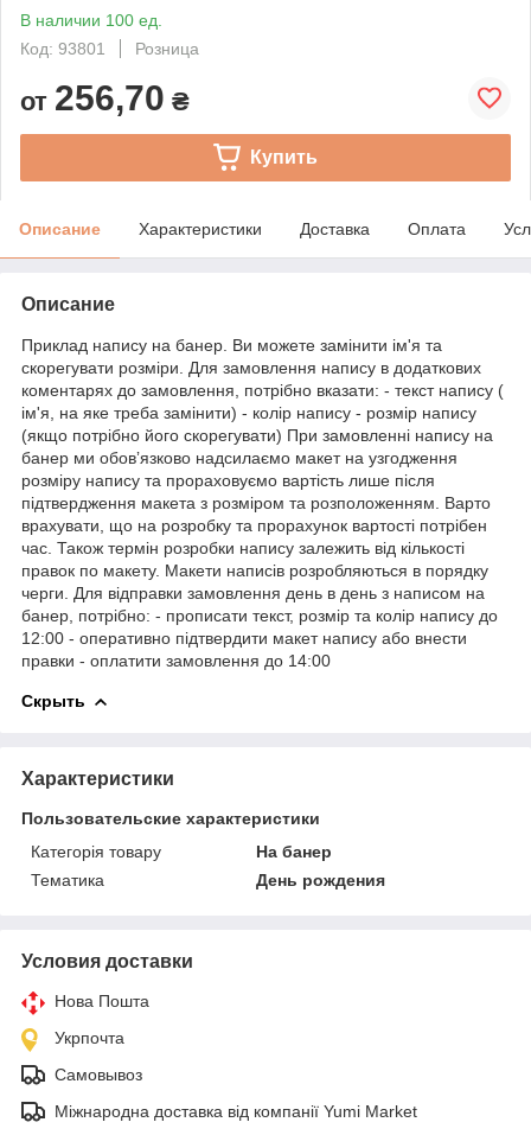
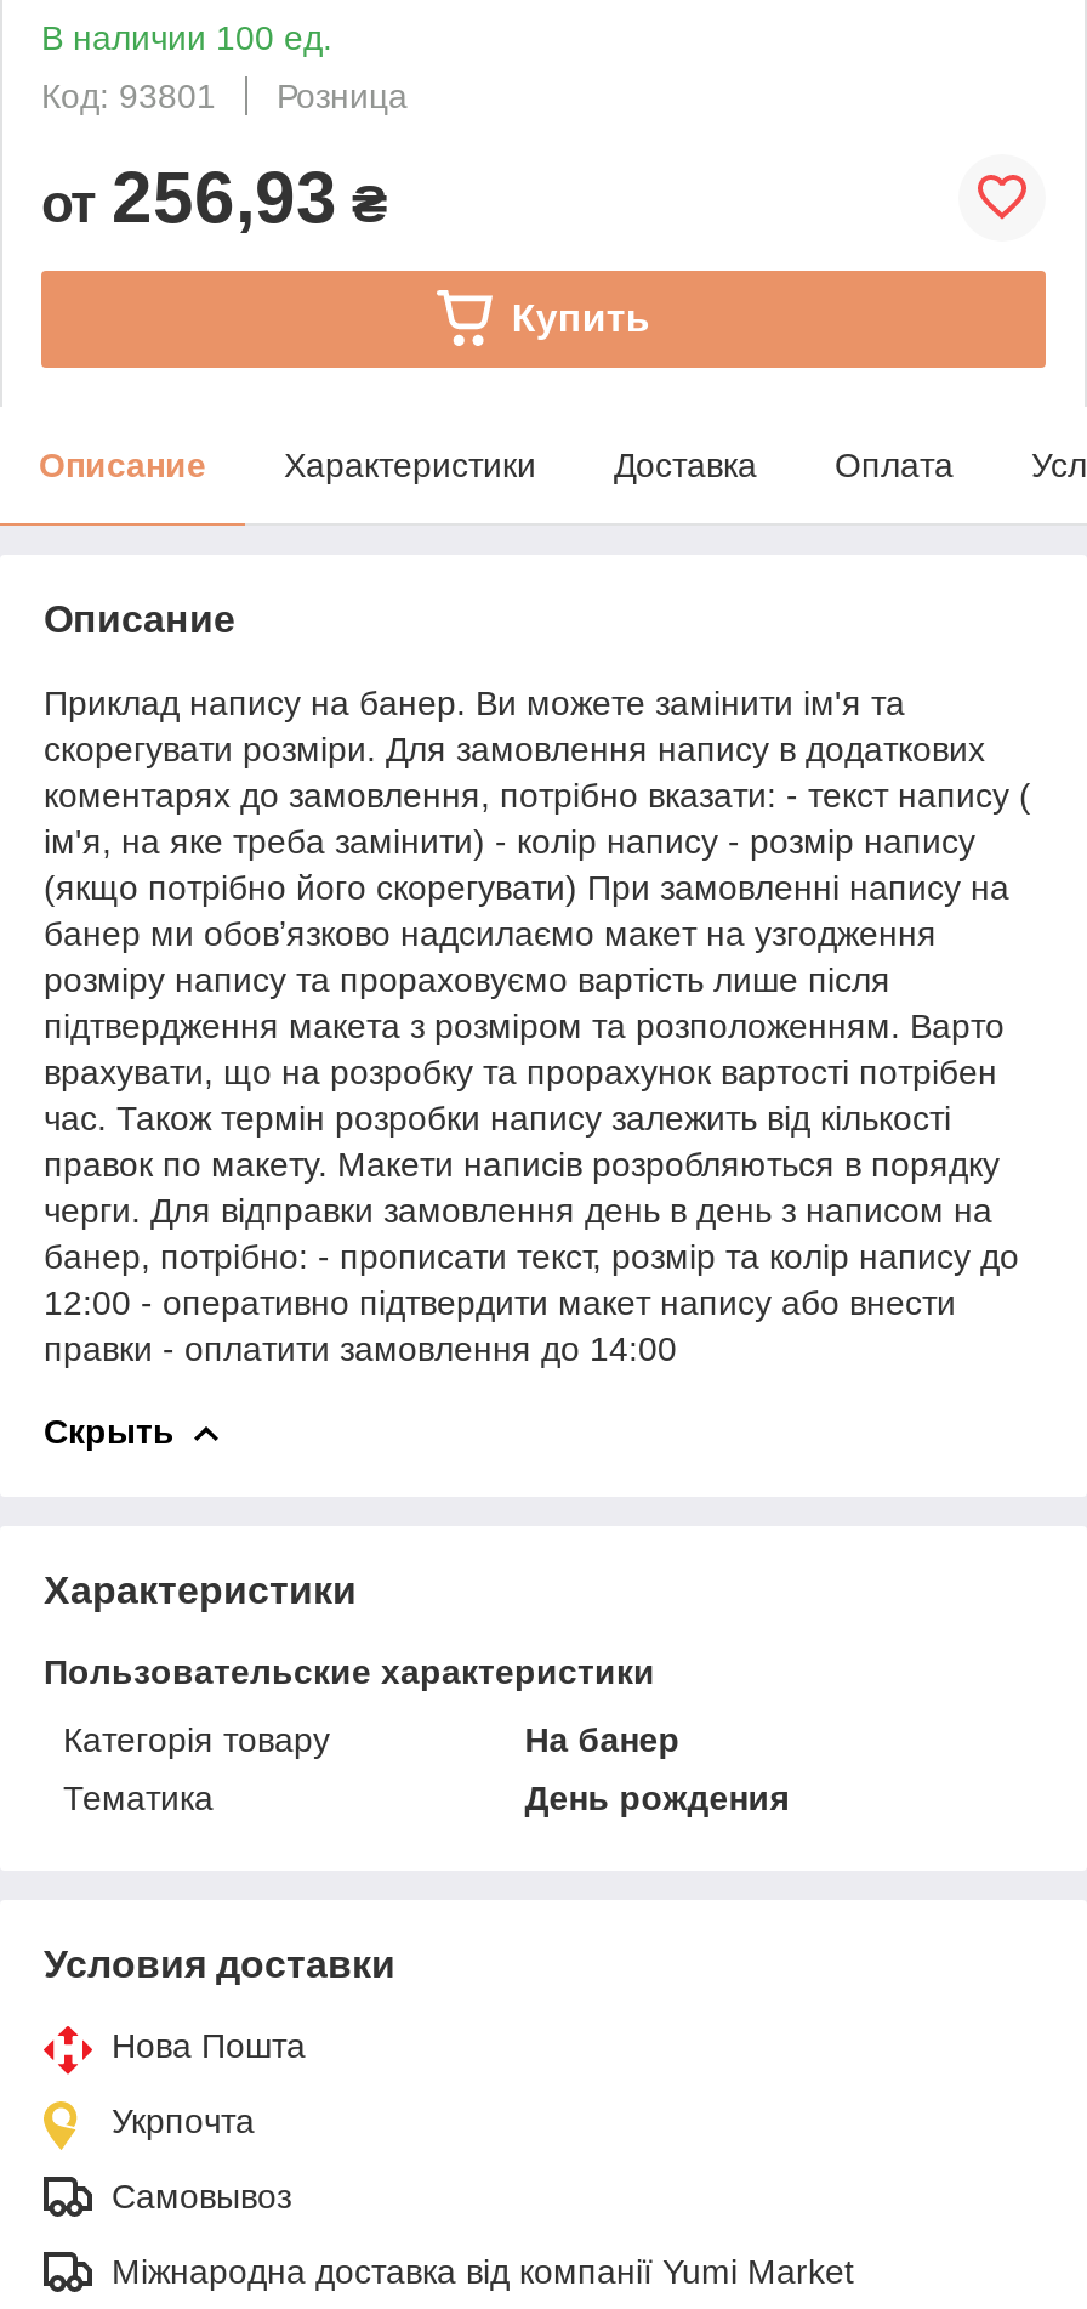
[20,78,190,117] от 256,70 ₴ -> [41,156,388,236] от 256,93 ₴

